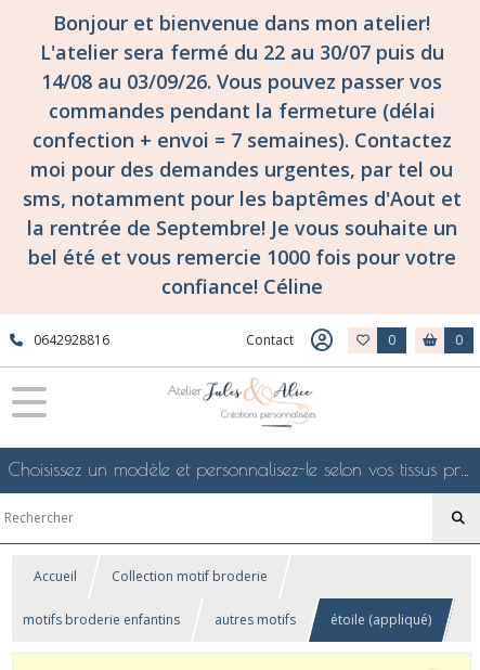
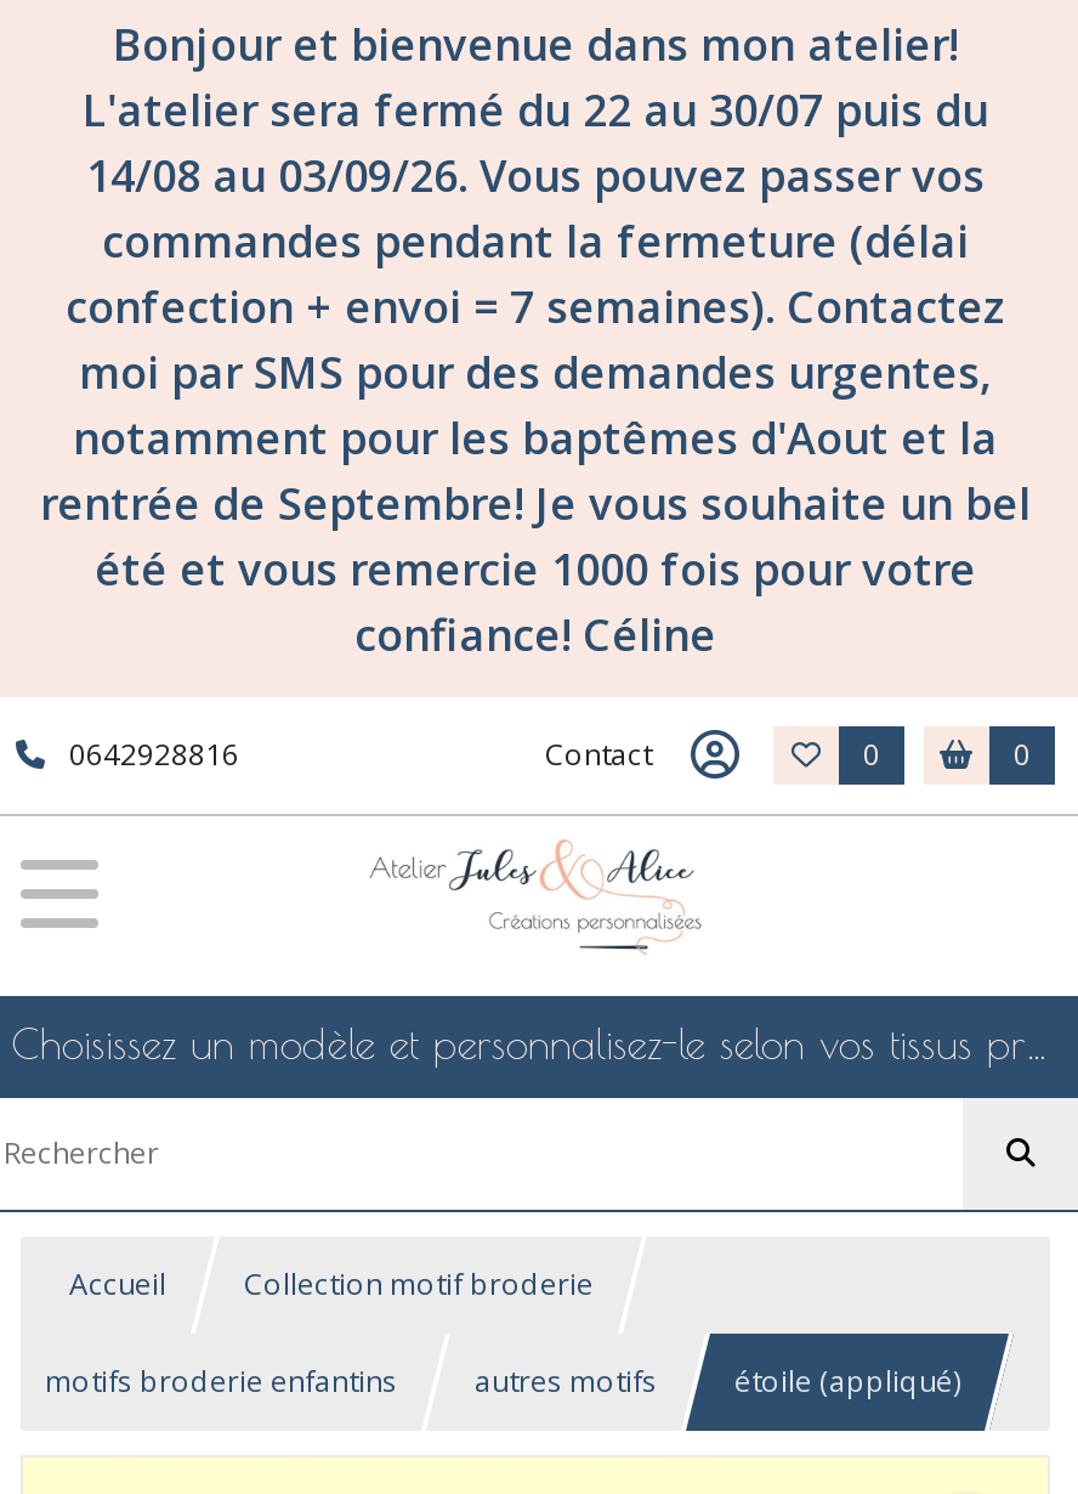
[22,156,461,270] moi pour des demandes urgentes, par tel ou | sms, notamment pour les baptêmes d'Aout et | la rentrée de Septembre! Je vous souhaite un | bel été et vous remercie 1000 fois pour votre -> [40,343,1031,598] moi par SMS pour des demandes urgentes, | notamment pour les baptêmes d'Aout et la | rentrée de Septembre! Je vous souhaite un bel | été et vous remercie 1000 fois pour votre

